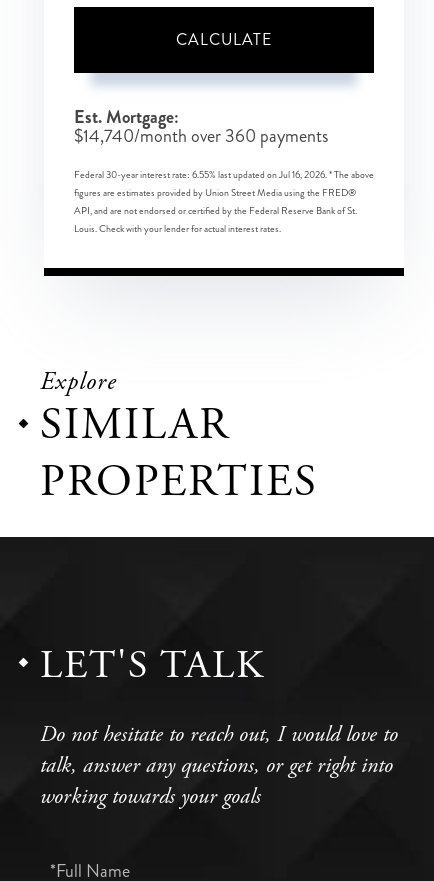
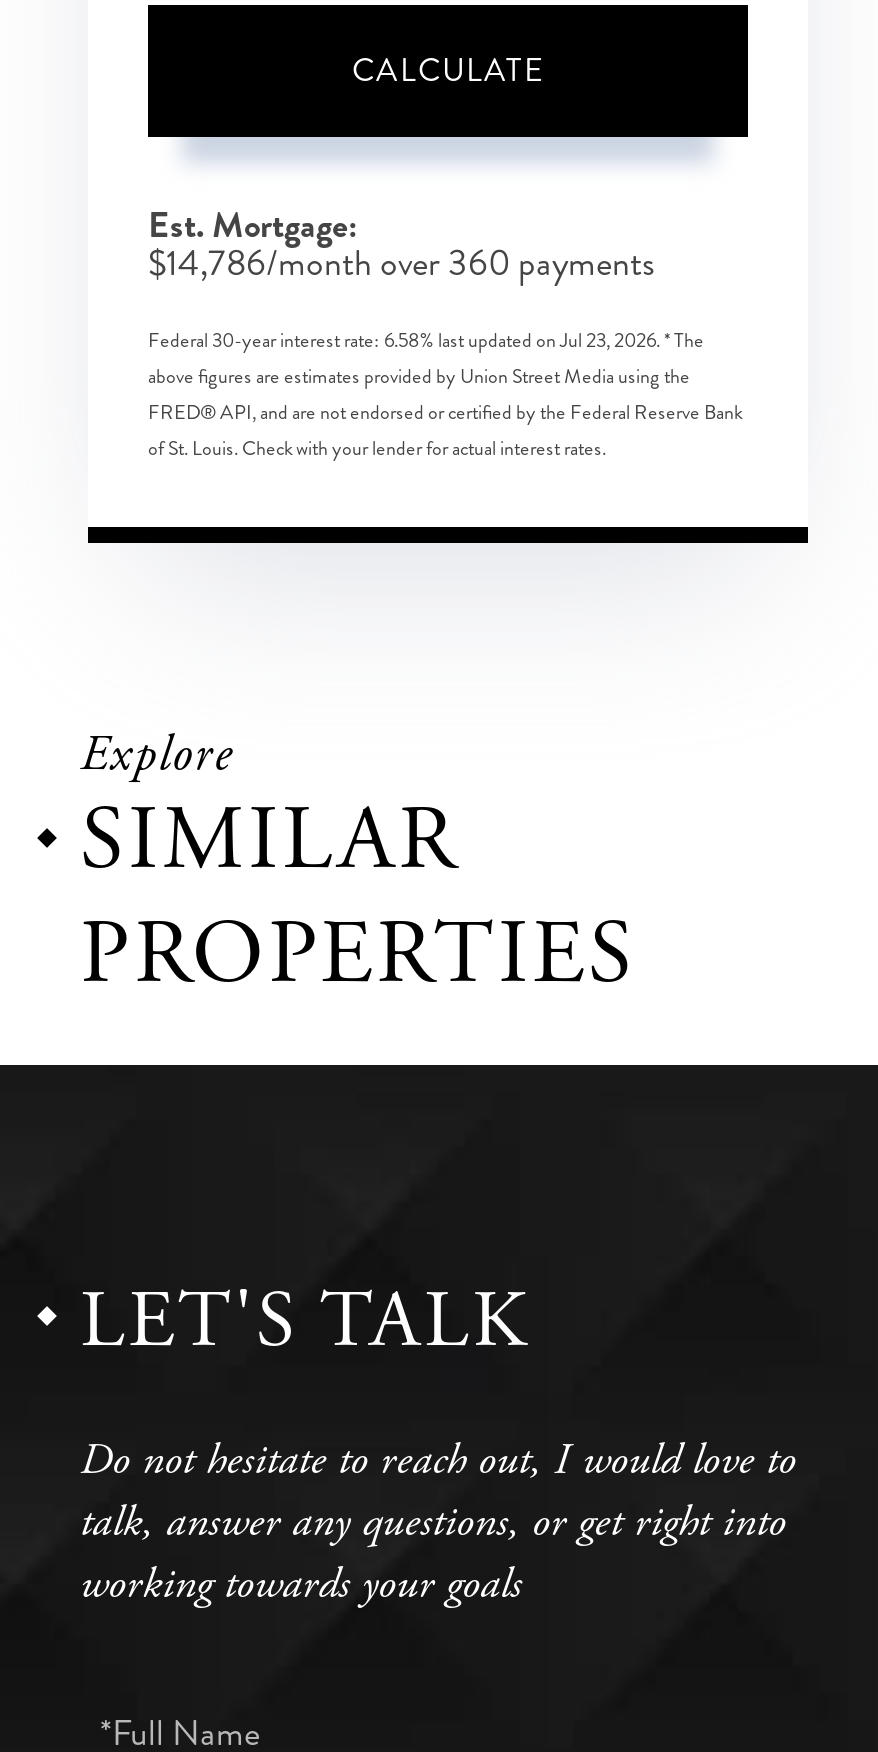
[74,123,328,149] $14,740/month over 360 payments -> [148,237,654,289] $14,786/month over 360 payments
[74,168,374,236] Federal 30-year interest rate: 6.55% last updated on Jul 16, 2026. * The above | figures are estimates provided by Union Street Media using the FRED® | API, and are not endorsed or certified by the Federal Reserve Bank of St. | Louis. Check with your lender for actual interest rates. -> [148,327,742,463] Federal 30-year interest rate: 6.58% last updated on Jul 23, 2026. * The | above figures are estimates provided by Union Street Media using the | FRED® API, and are not endorsed or certified by the Federal Reserve Bank | of St. Louis. Check with your lender for actual interest rates.

